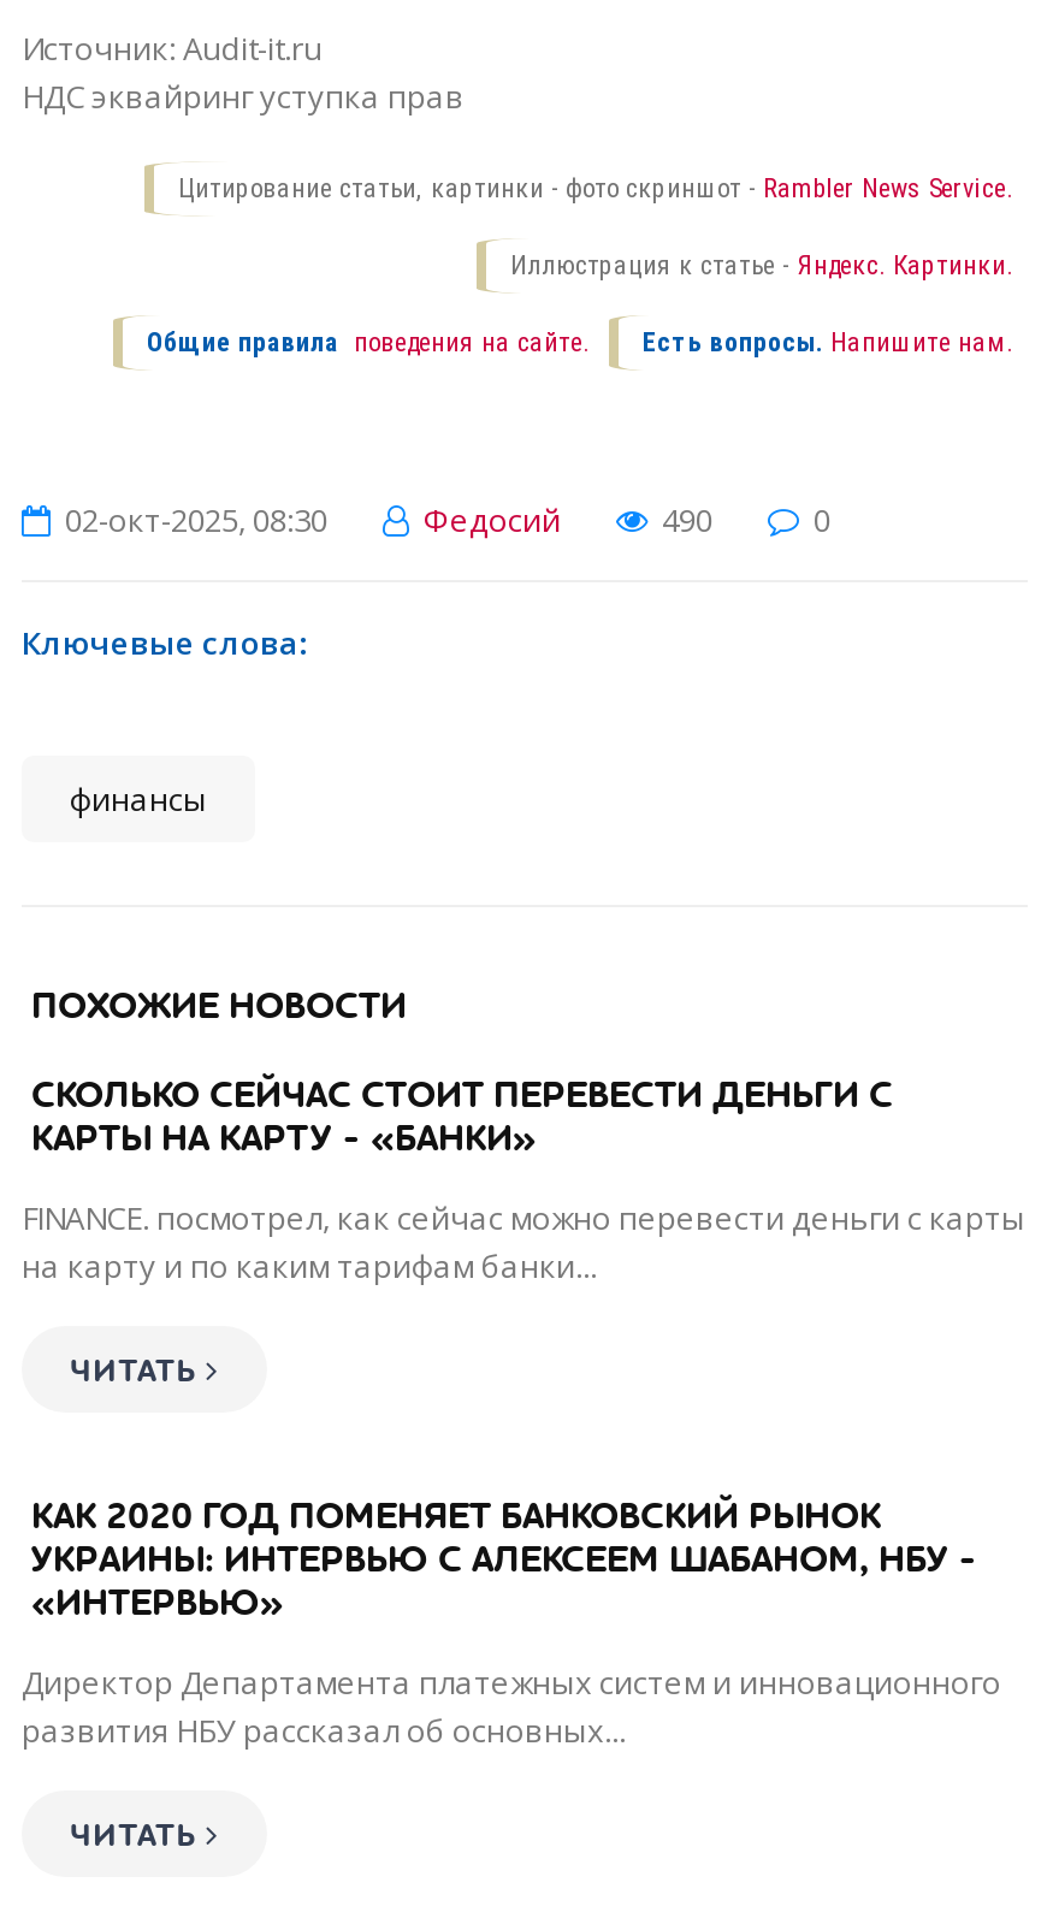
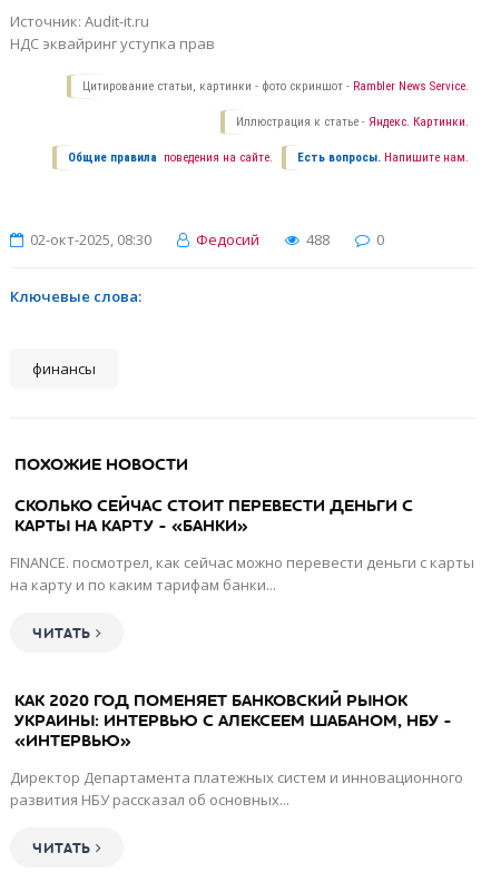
[655,498,712,541] 490 -> [303,229,330,249] 488

